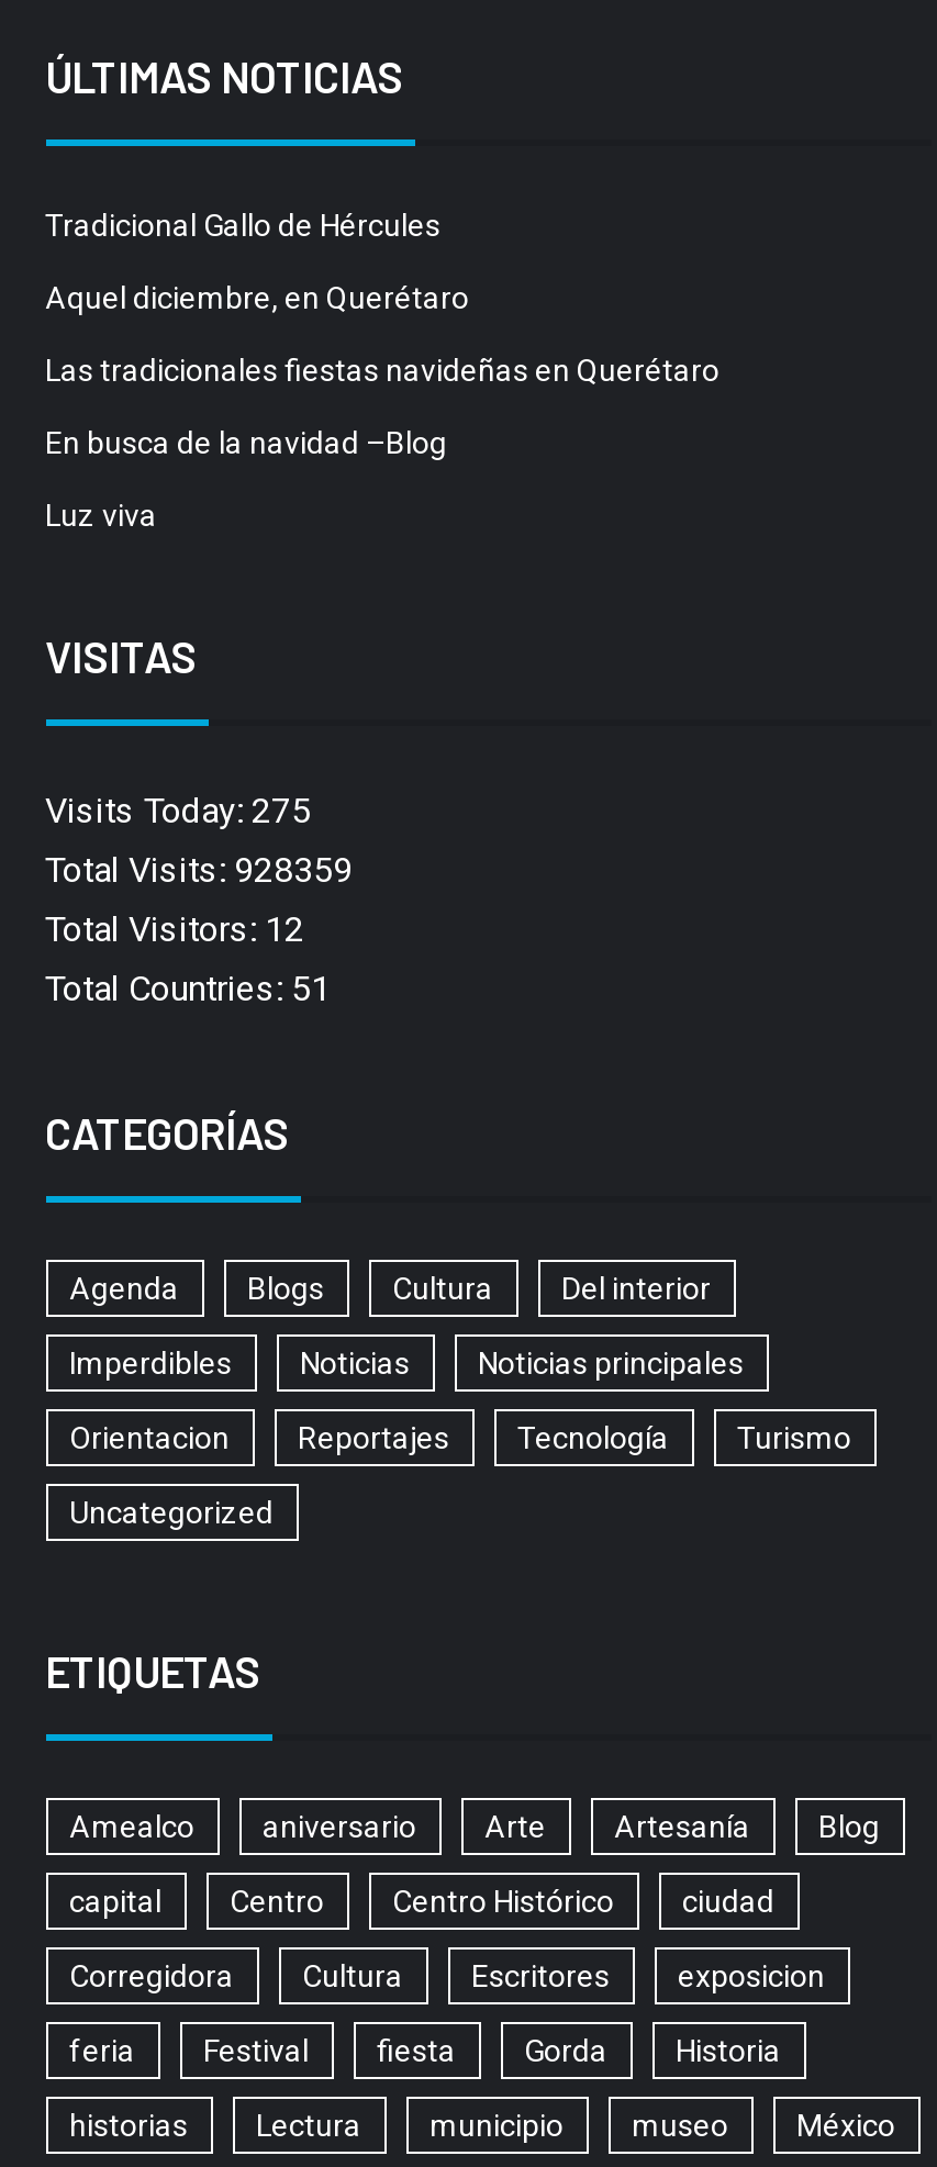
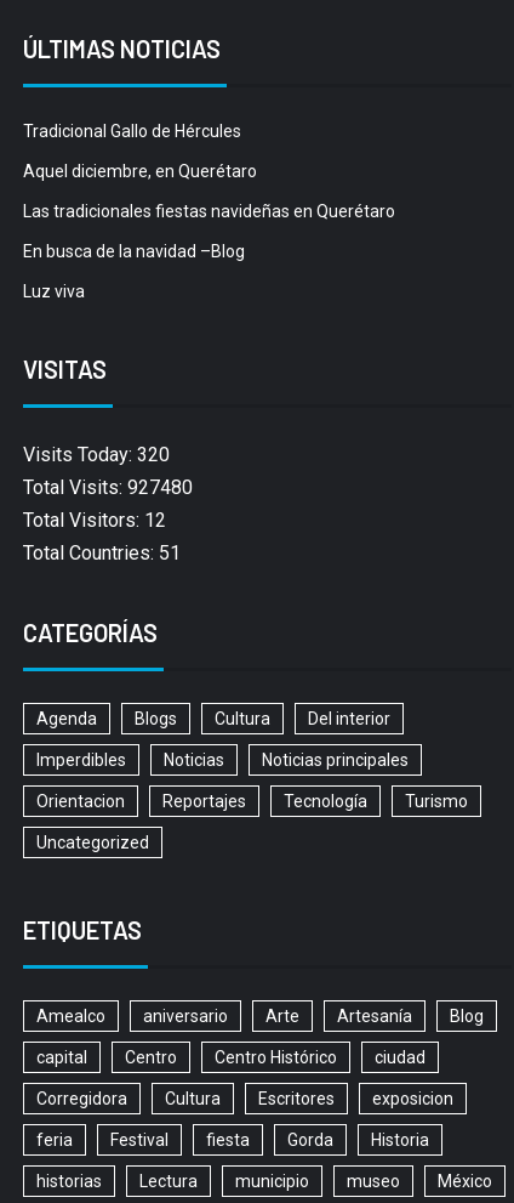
[45,791,311,832] Visits Today: 275 -> [22,444,169,467] Visits Today: 320
[45,850,353,892] Total Visits: 928359 -> [22,476,192,499] Total Visits: 927480

